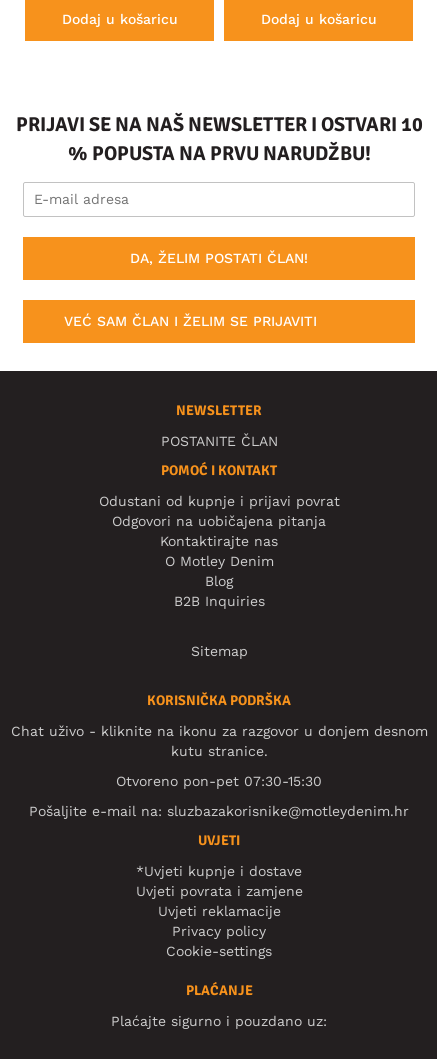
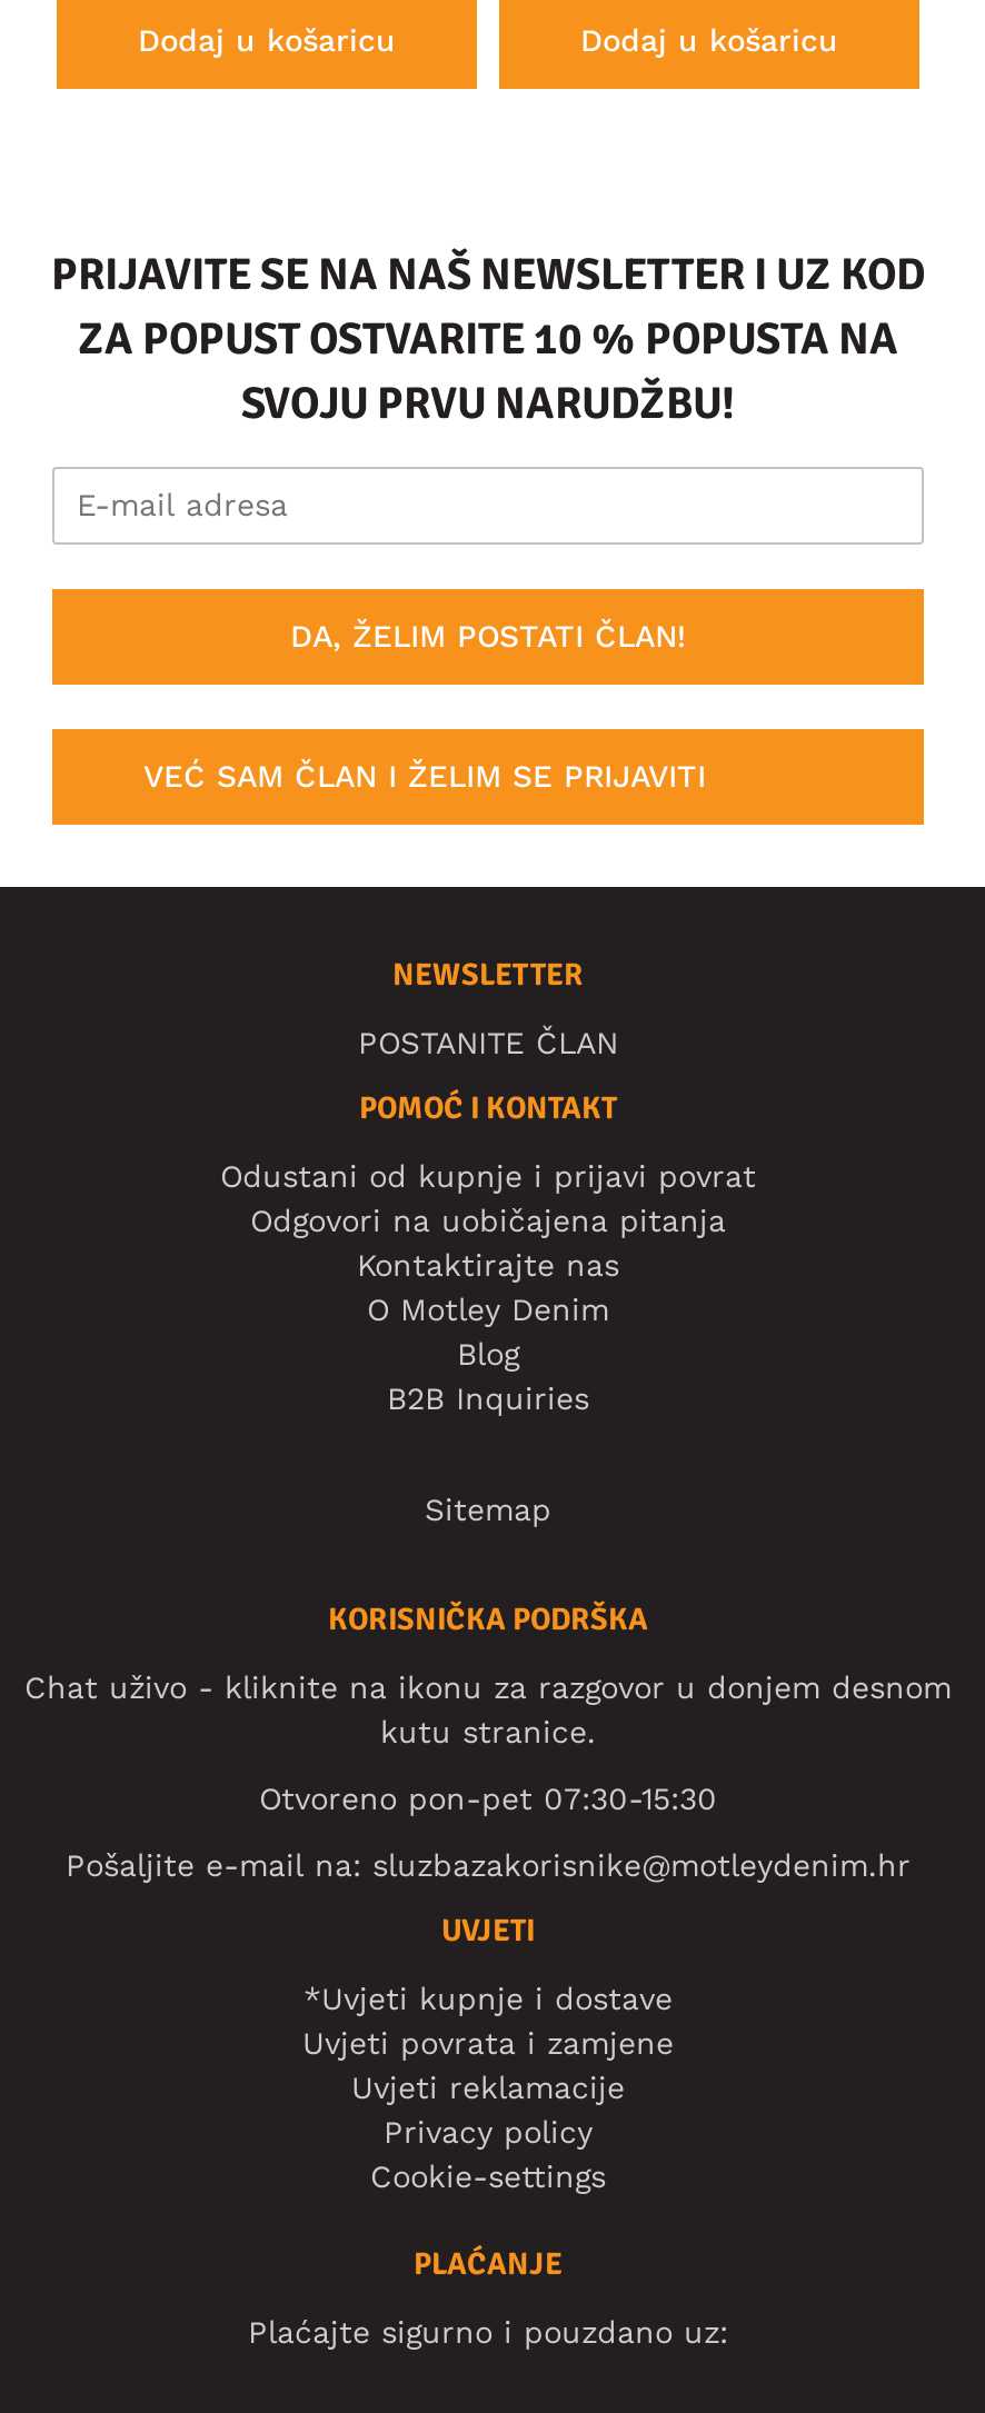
[15,112,422,166] PRIJAVI SE NA NAŠ NEWSLETTER I OSTVARI 10 | % POPUSTA NA PRVU NARUDŽBU! -> [51,247,925,432] PRIJAVITE SE NA NAŠ NEWSLETTER I UZ KOD | ZA POPUST OSTVARITE 10 % POPUSTA NA | SVOJU PRVU NARUDŽBU!

